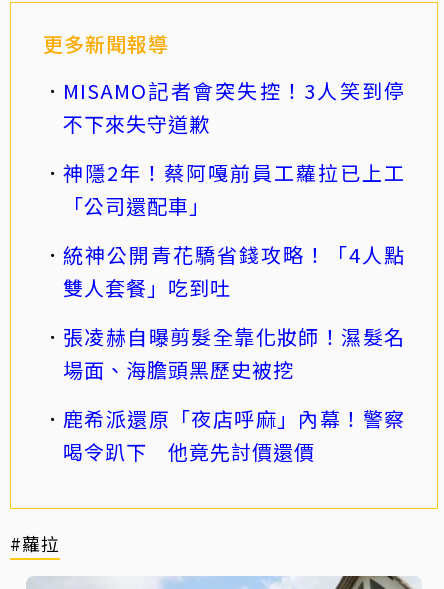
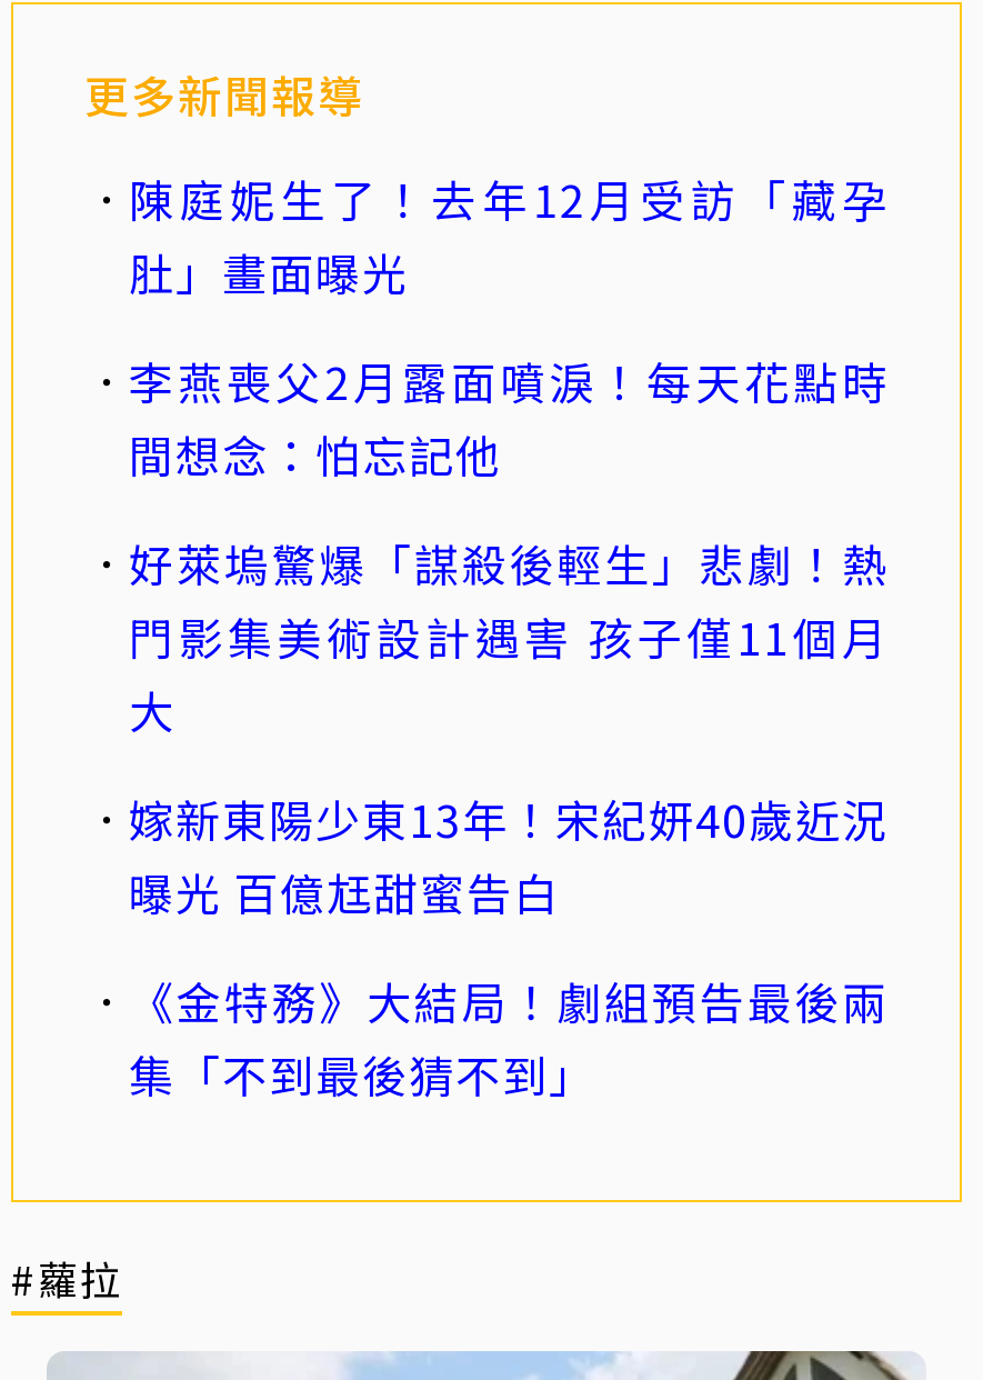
[63,76,405,138] MISAMO記者會突失控！3人笑到停 | 不下來失守道歉 -> [129,166,889,304] 陳庭妮生了！去年12月受訪「藏孕 | 肚」畫面曝光
[63,158,405,220] 神隱2年！蔡阿嘎前員工蘿拉已上工 | 「公司還配車」 -> [129,348,889,486] 李燕喪父2月露面噴淚！每天花點時 | 間想念：怕忘記他
[63,240,405,302] 統神公開青花驕省錢攻略！「4人點 | 雙人套餐」吃到吐 -> [129,530,889,741] 好萊塢驚爆「謀殺後輕生」悲劇！熱 | 門影集美術設計遇害 孩子僅11個月 | 大
[63,322,405,384] 張凌赫自曝剪髮全靠化妝師！濕髮名 | 場面、海膽頭黑歷史被挖 -> [129,786,889,924] 嫁新東陽少東13年！宋紀妍40歲近況 | 曝光 百億尪甜蜜告白
[63,404,405,466] 鹿希派還原「夜店呼麻」內幕！警察 | 喝令趴下 他竟先討價還價 -> [129,968,889,1106] 《金特務》大結局！劇組預告最後兩 | 集「不到最後猜不到」

